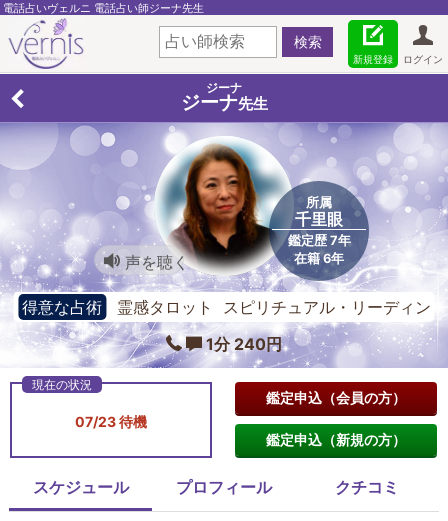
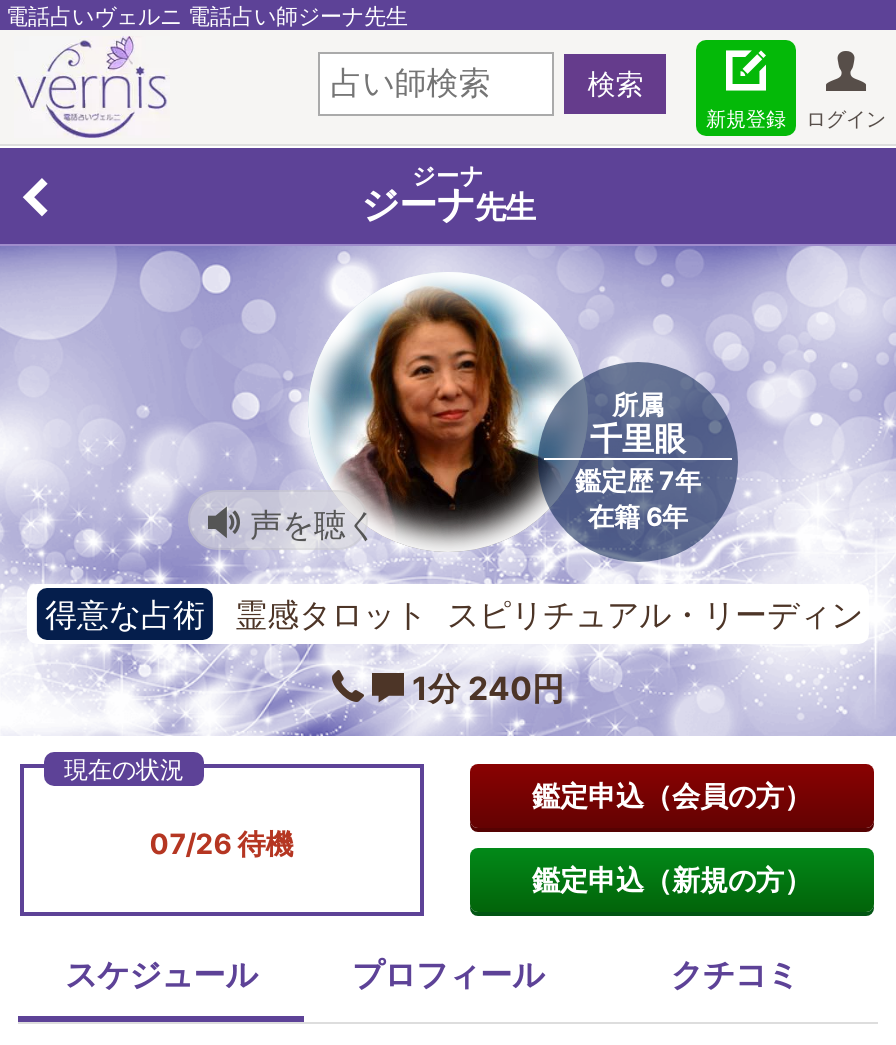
[75,413,147,430] 07/23 待機 -> [150,826,294,860] 07/26 待機

